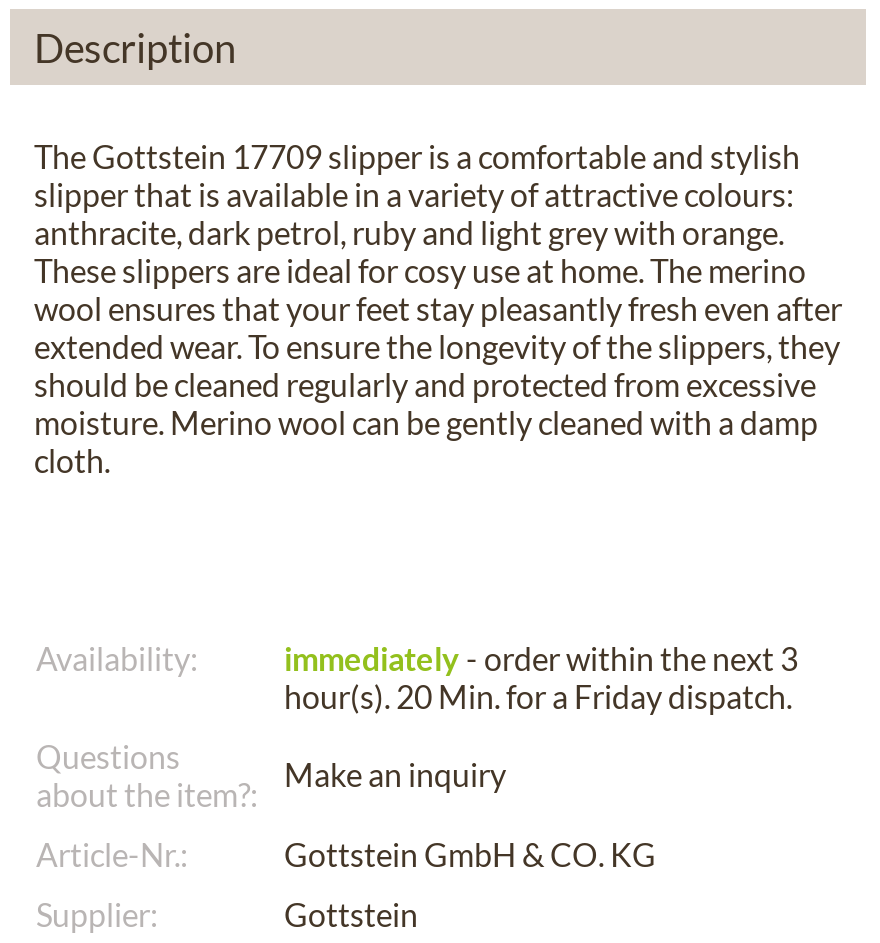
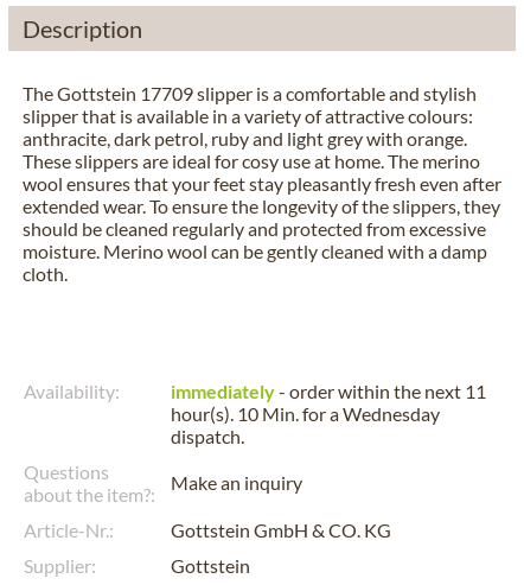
[284,639,798,715] immediately - order within the next 3 | hour(s). 20 Min. for a Friday dispatch. -> [171,380,486,447] immediately - order within the next 11 | hour(s). 10 Min.for a Wednesday | dispatch.

